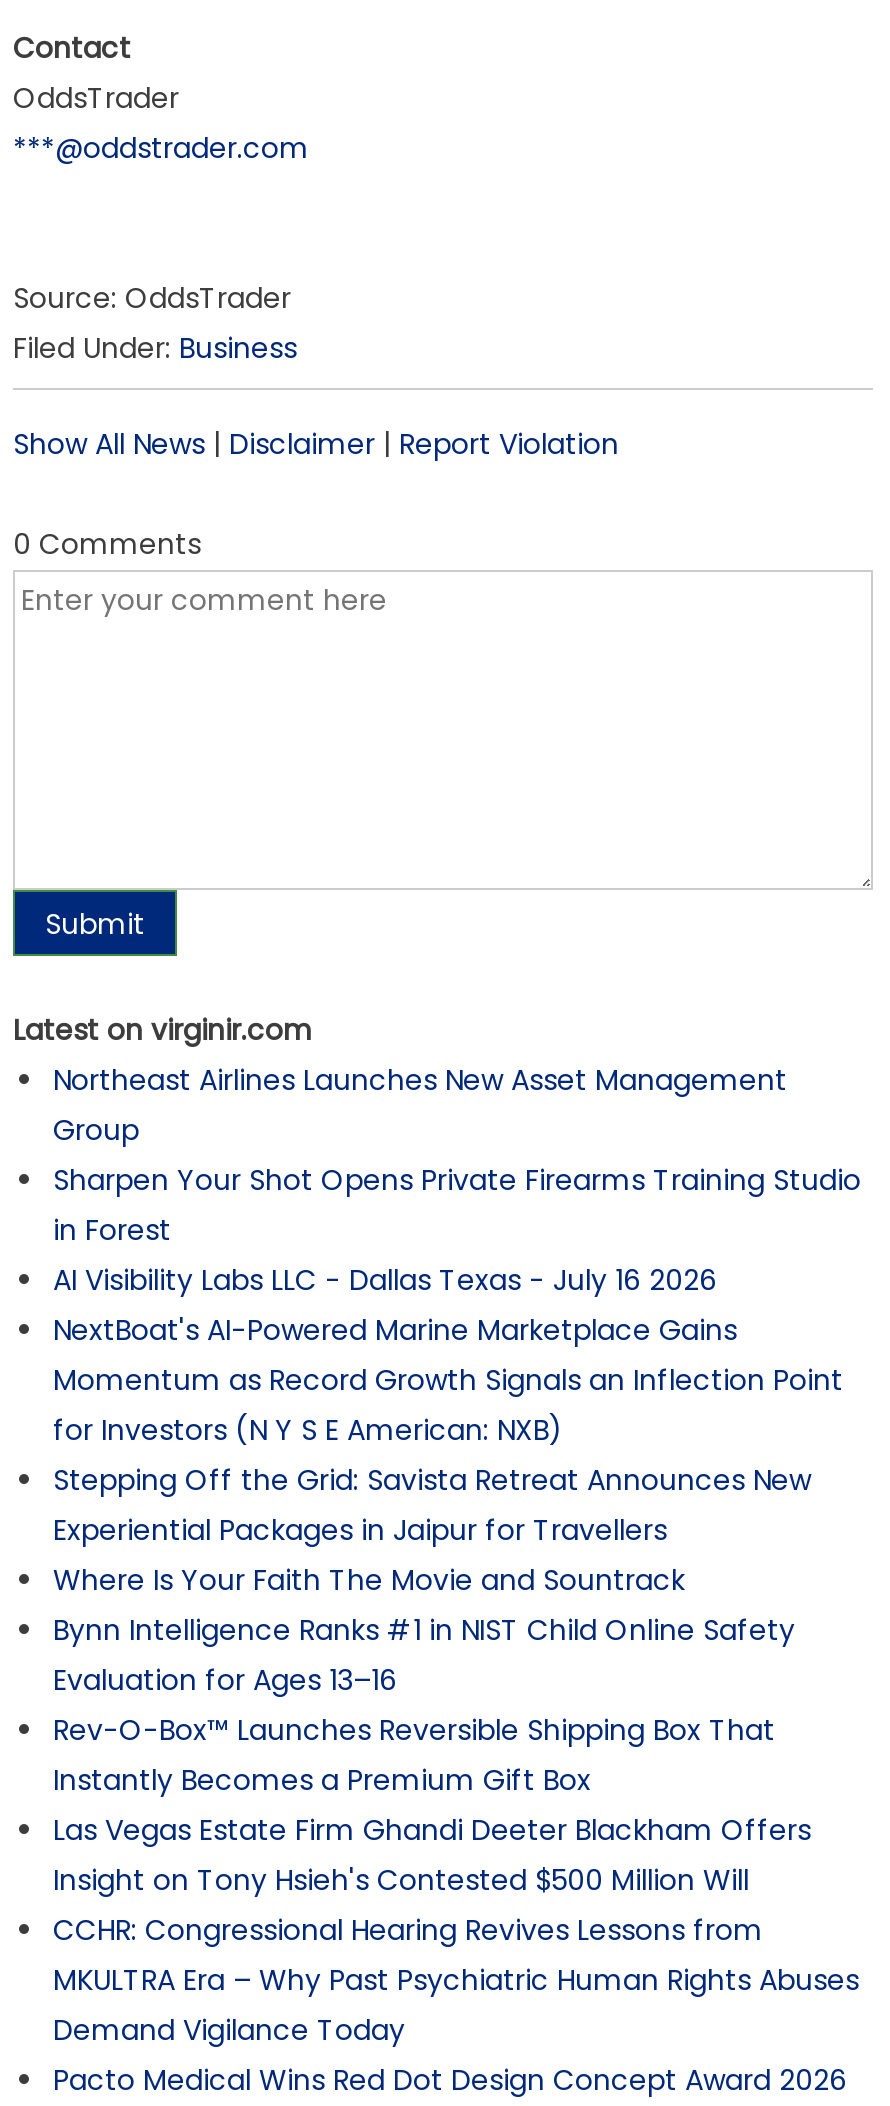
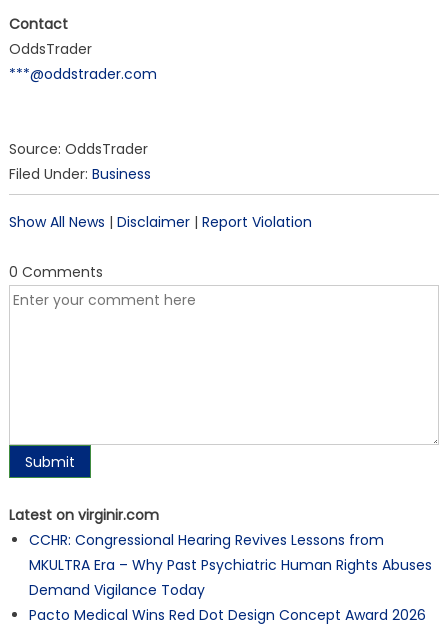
[53,1060,861,1900] Northeast Airlines Launches New Asset Management | Group | Sharpen Your Shot Opens Private Firearms Training Studio | in Forest | AI Visibility Labs LLC - Dallas Texas - July 16 2026 | NextBoat's AI-Powered Marine Marketplace Gains | Momentum as Record Growth Signals an Inflection Point | for Investors (N Y S E American: NXB) | Stepping Off the Grid: Savista Retreat Announces New | Experiential Packages in Jaipur for Travellers | Where Is Your Faith The Movie and Sountrack | Bynn Intelligence Ranks #1 in NIST Child Online Safety | Evaluation for Ages 13–16 | Rev-O-Box™ Launches Reversible Shipping Box That | Instantly Becomes a Premium Gift Box | Las Vegas Estate Firm Ghandi Deeter Blackham Offers | Insight on Tony Hsieh's Contested $500 Million Will -> none

